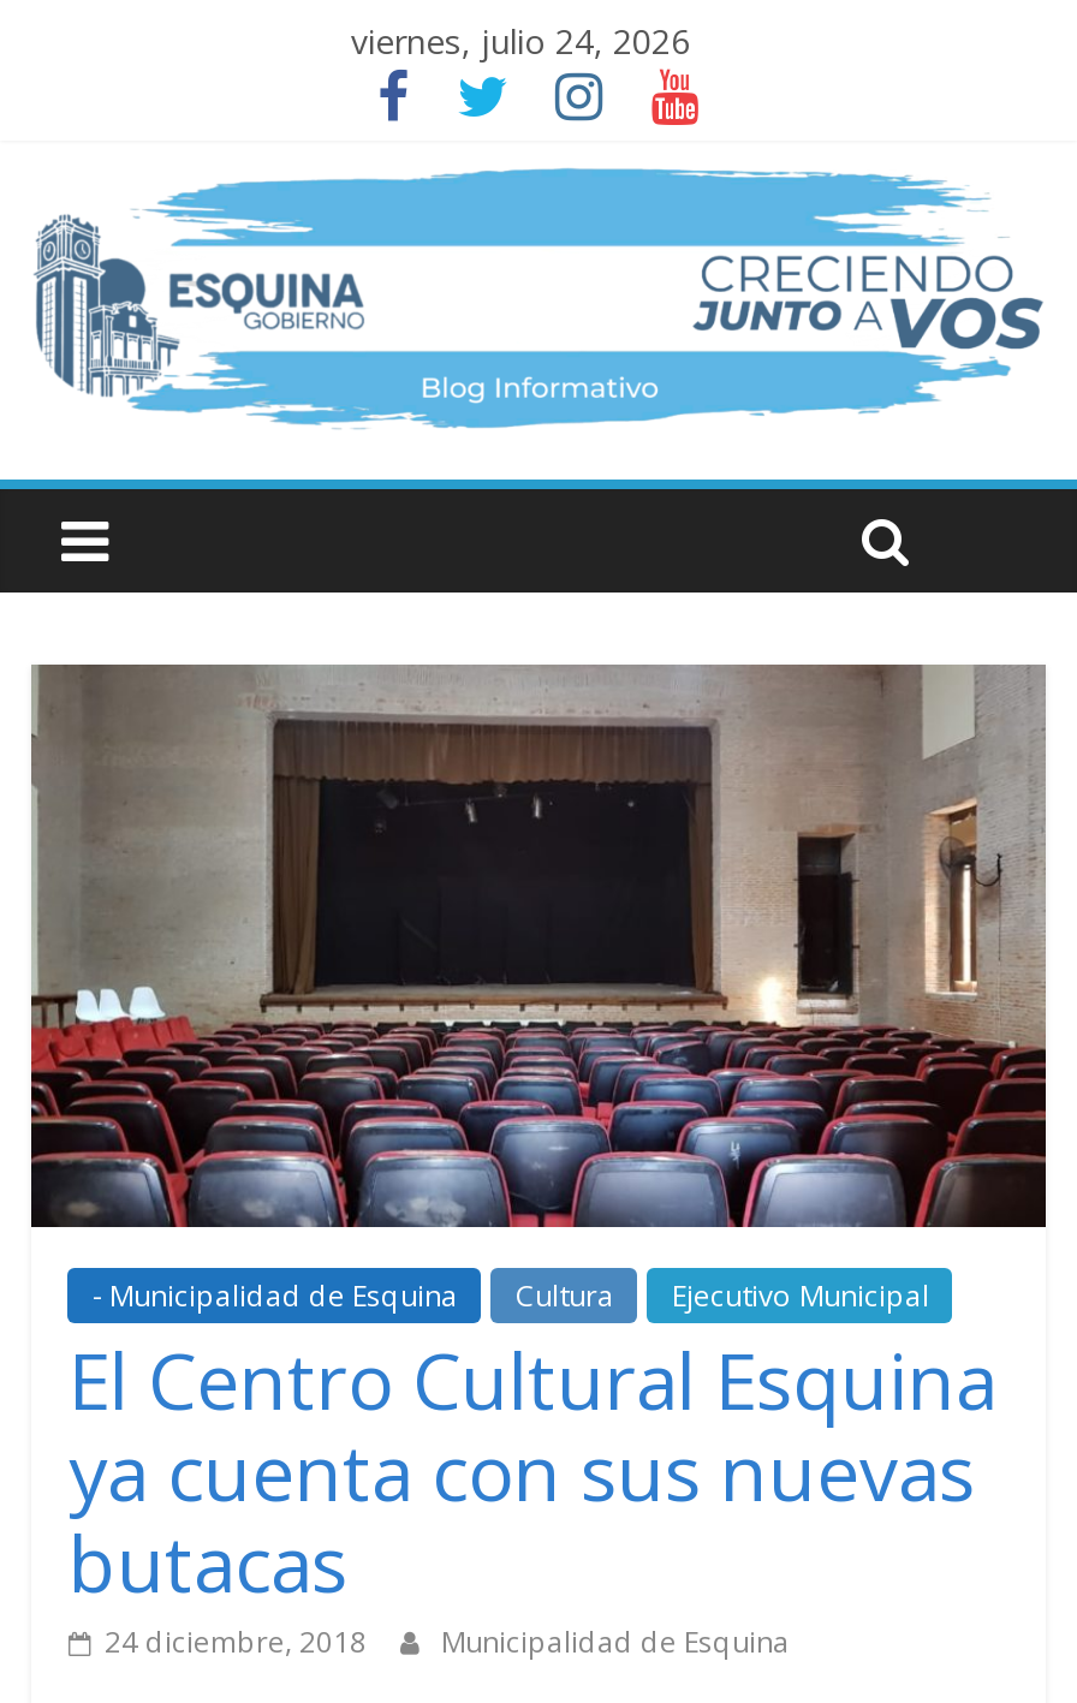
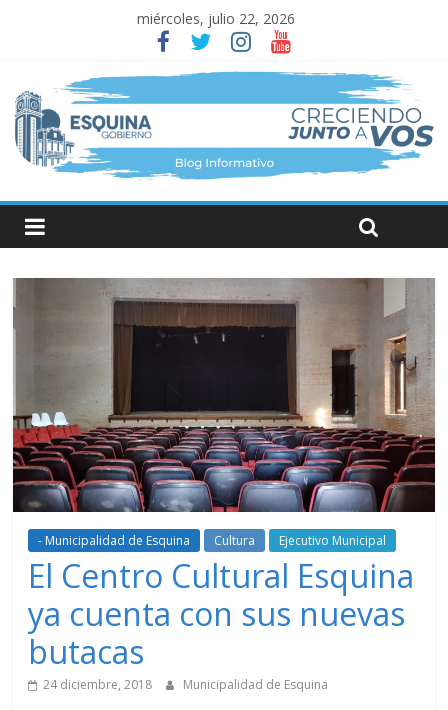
[351,18,690,64] viernes, julio 24, 2026 -> [137,9,295,28] miércoles, julio 22, 2026

